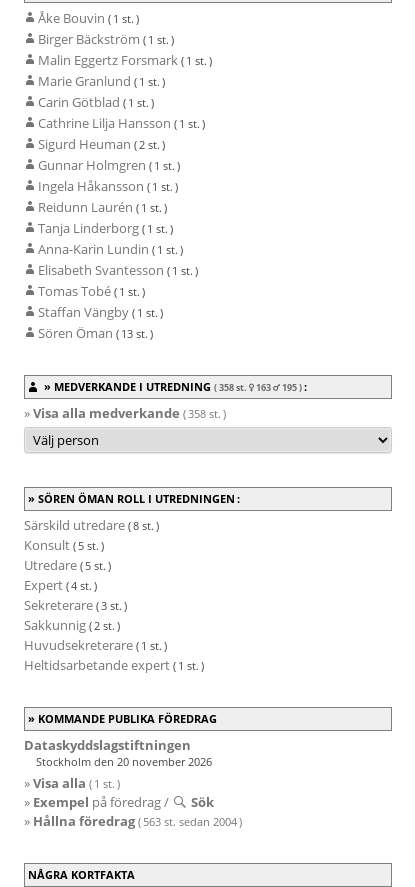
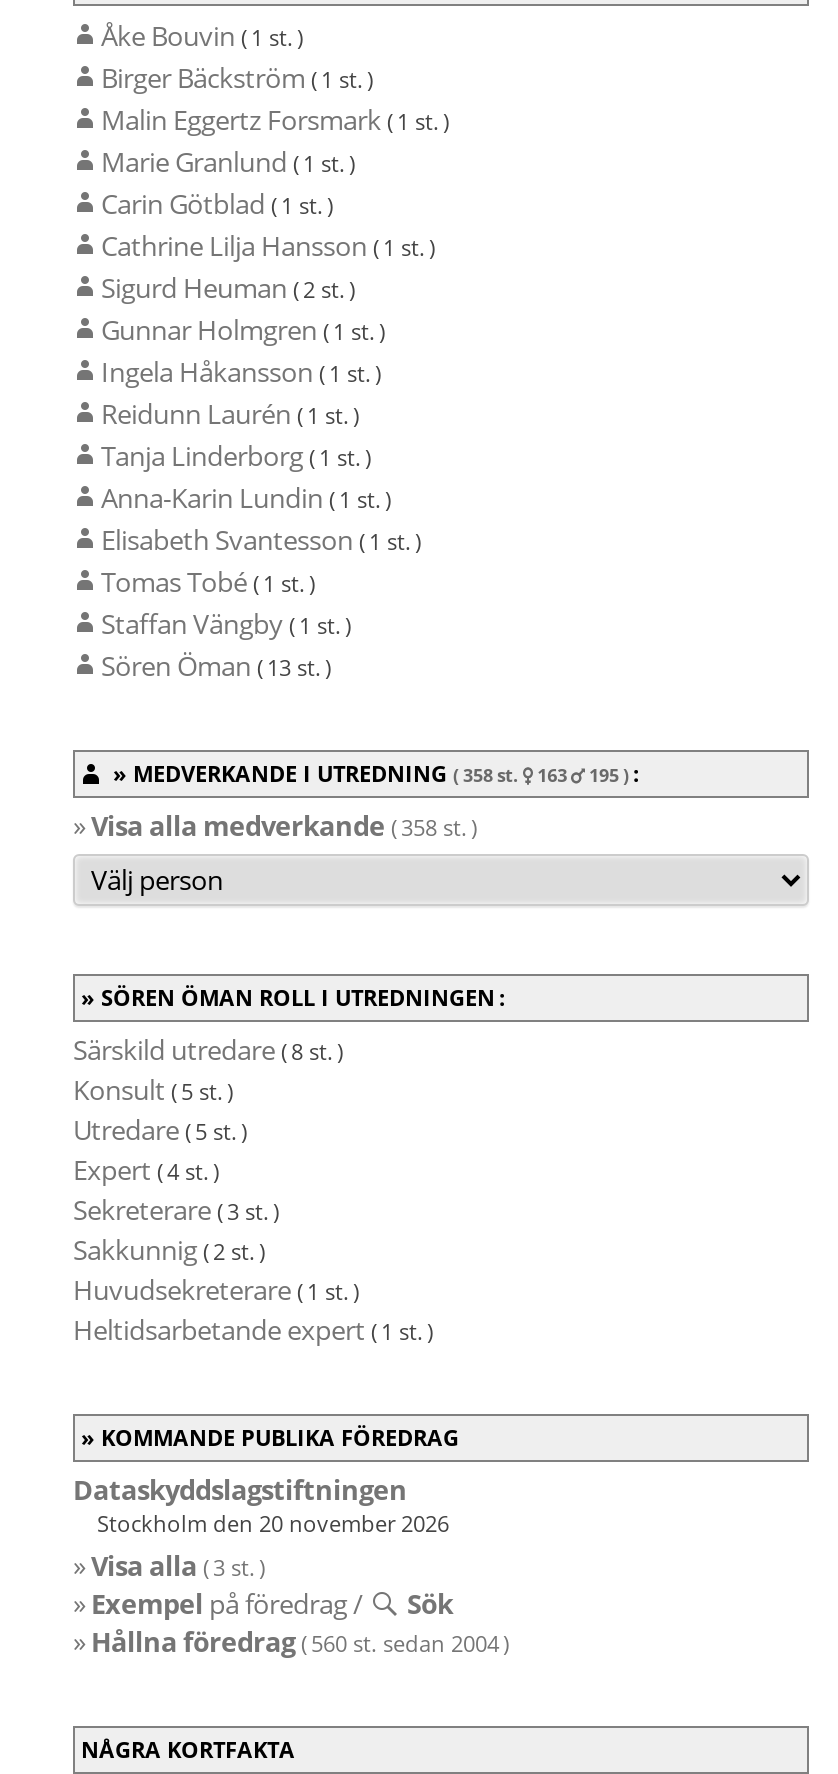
[24,774,120,792] »Visa alla ( 1 st. ) -> [73,1548,265,1584] »Visa alla ( 3 st. )
[24,812,242,830] » Hållna föredrag ( 563 st. sedan 2004 ) -> [73,1624,509,1660] » Hållna föredrag ( 560 st. sedan 2004 )

